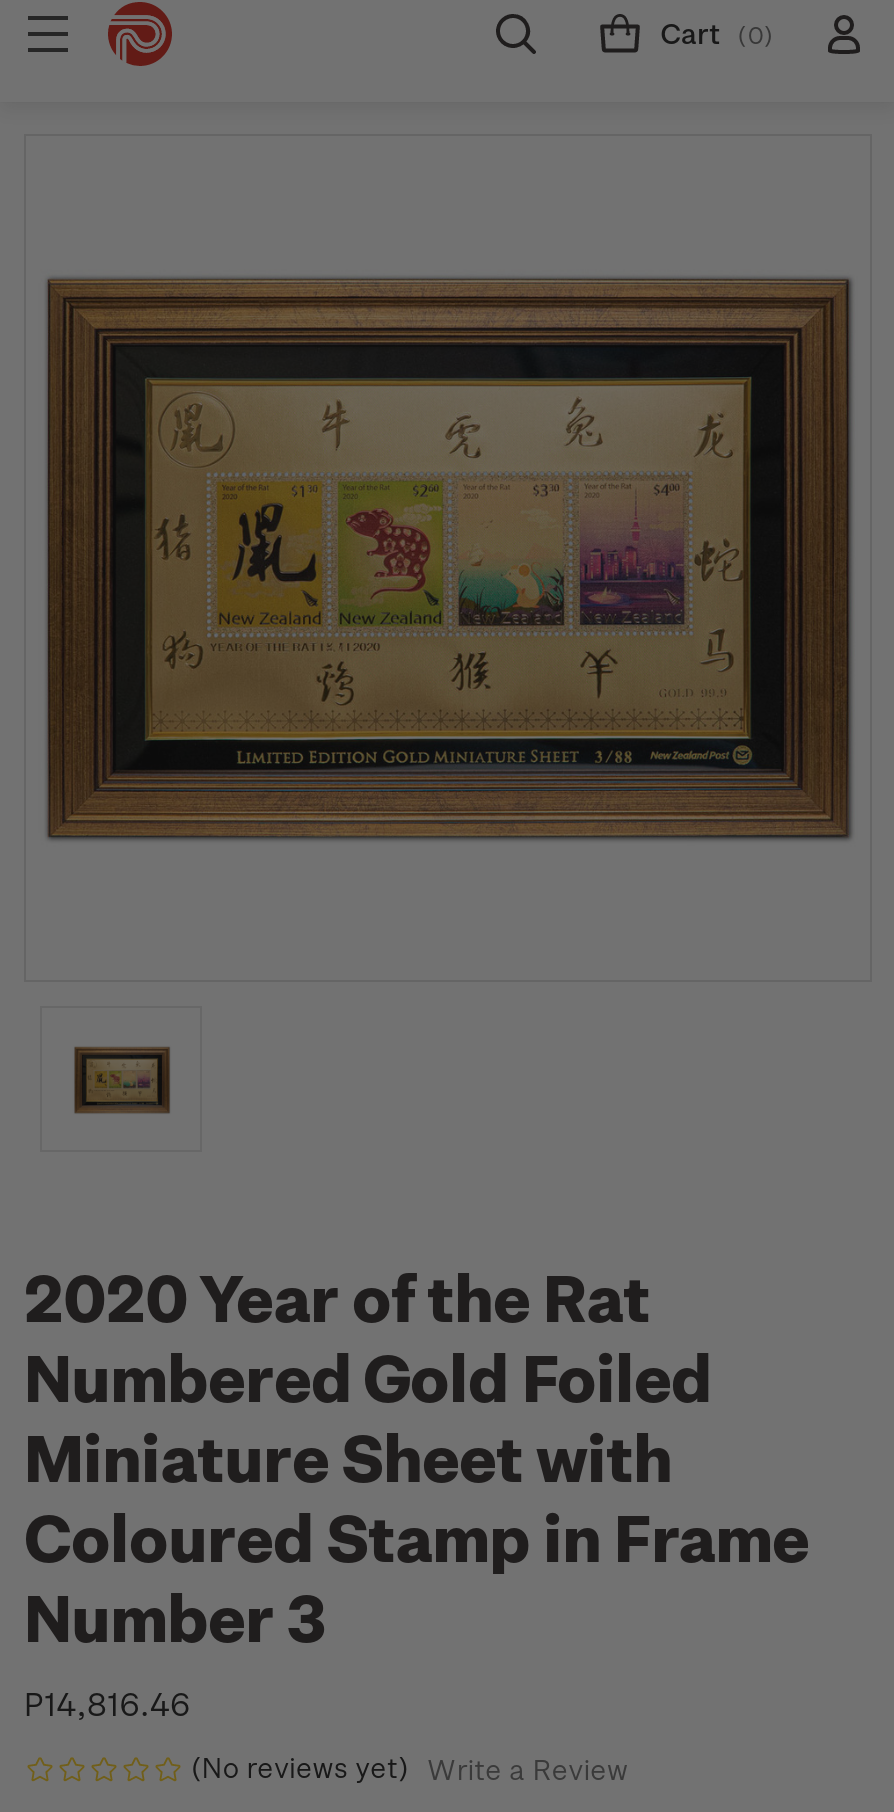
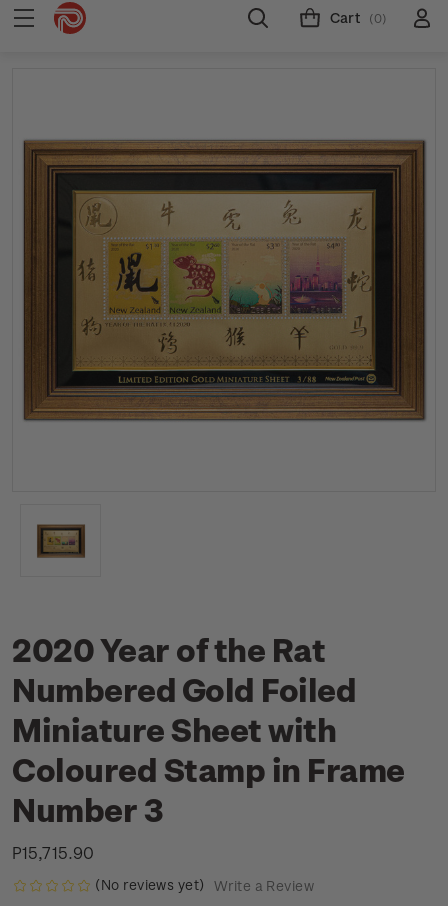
[24,1684,190,1722] P14,816.46 -> [12,843,94,862] P15,715.90

